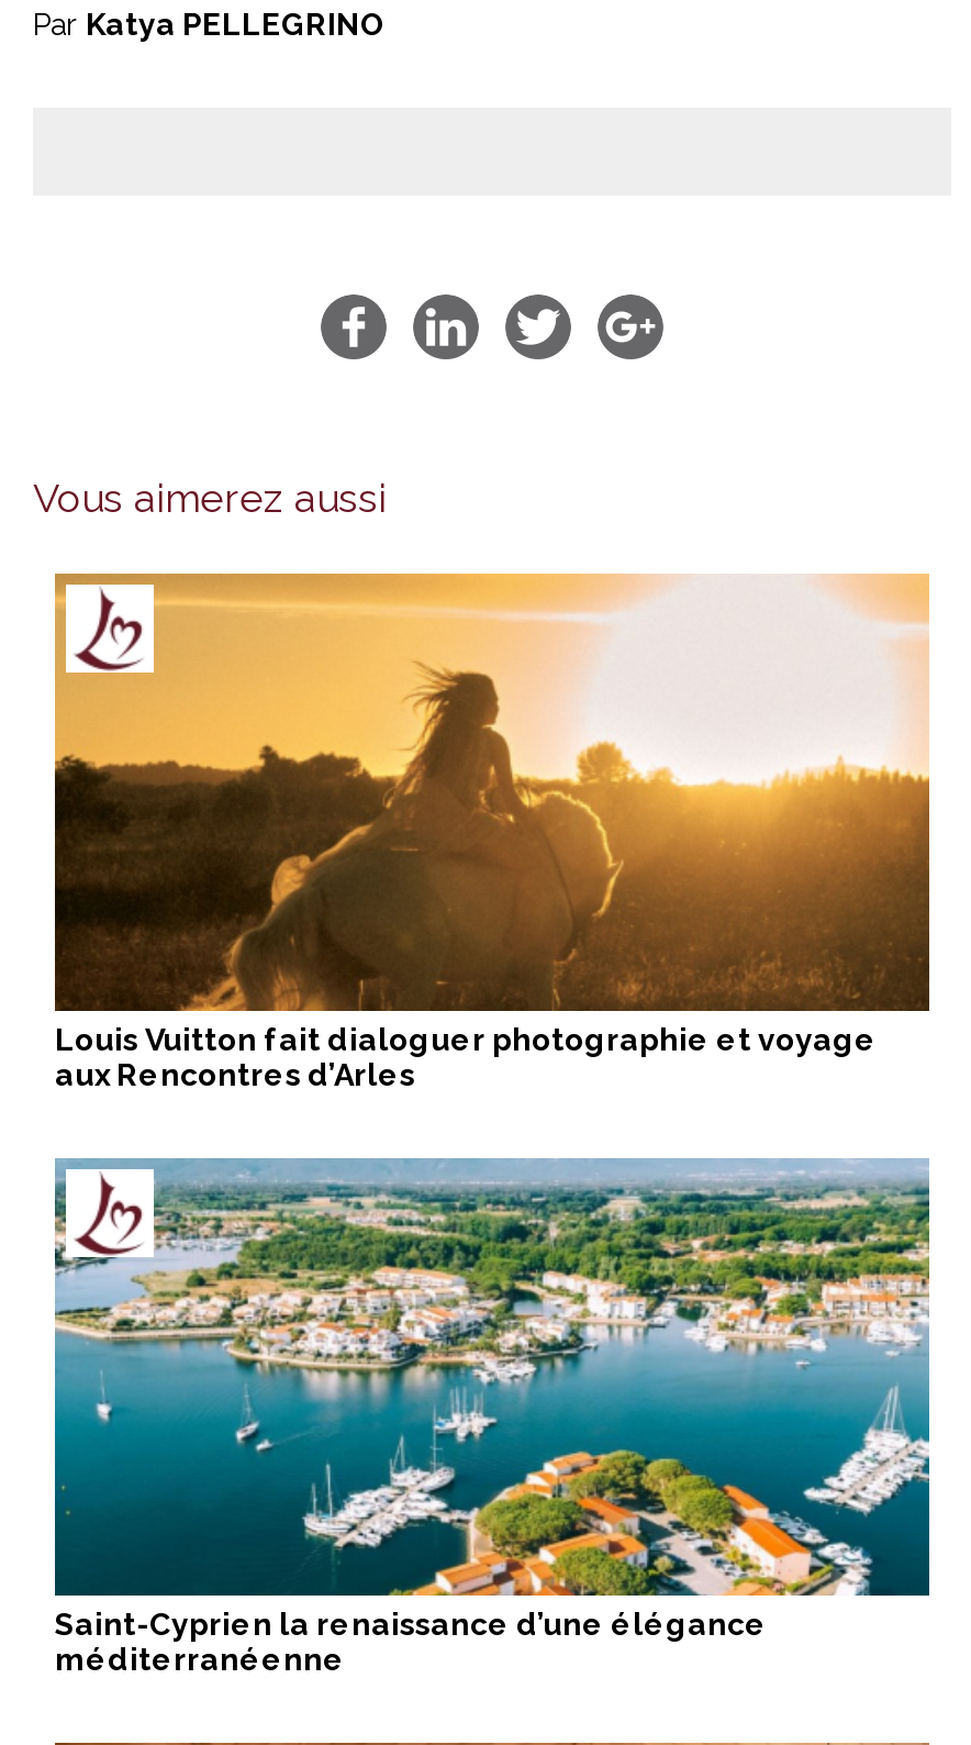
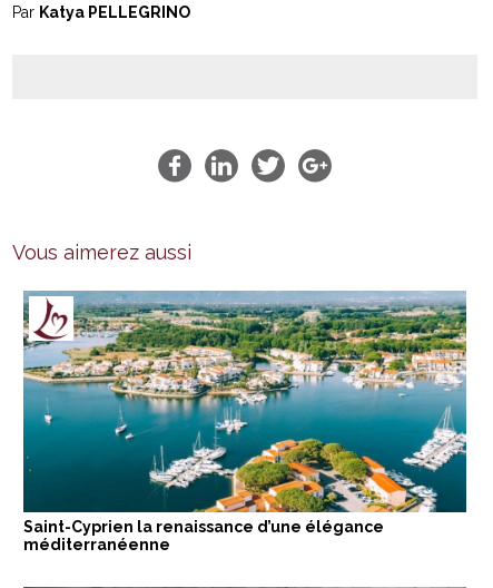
[53,571,931,1092] [image] | Louis Vuitton fait dialoguer photographie et voyage | aux Rencontres d’Arles -> none

